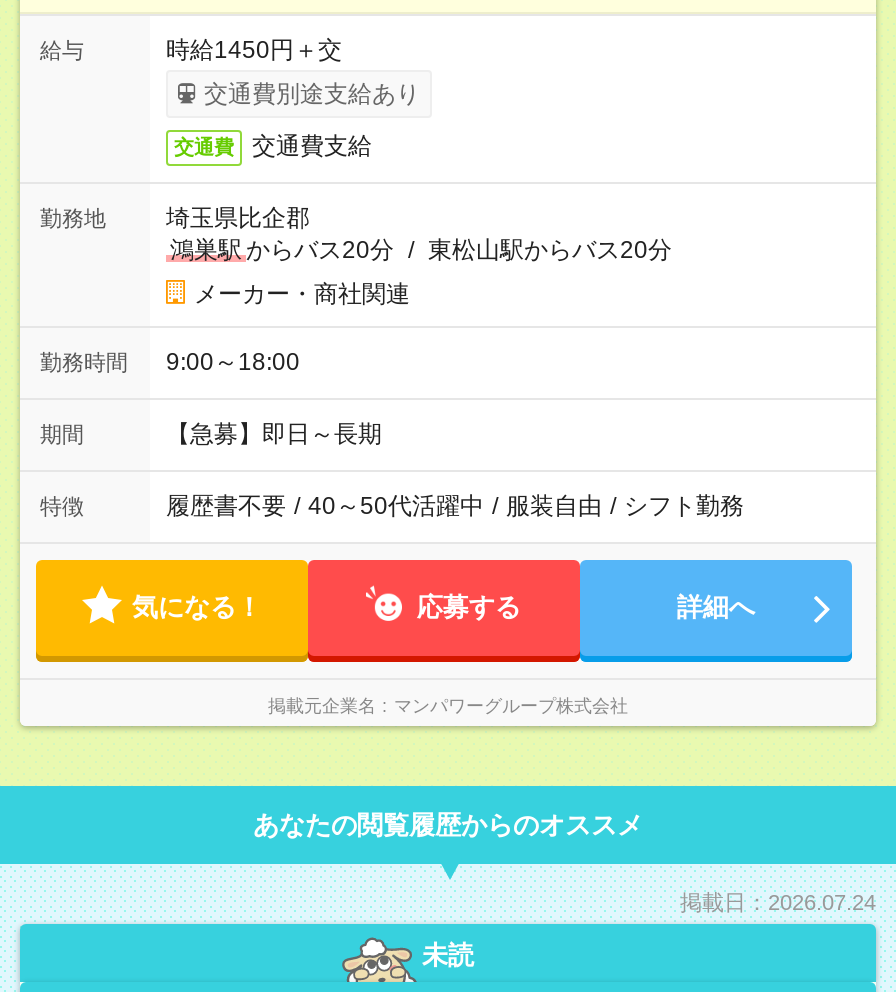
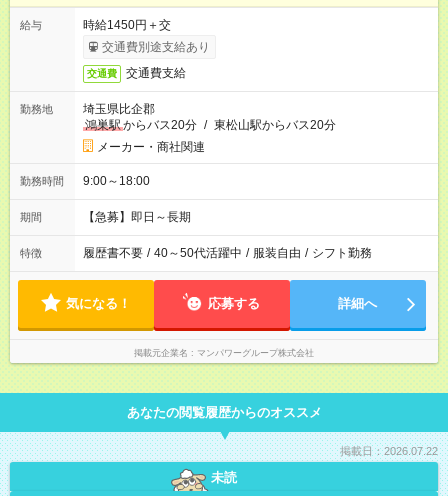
[680,890,876,914] 掲載日：2026.07.24 -> [340,445,438,457] 掲載日：2026.07.22

